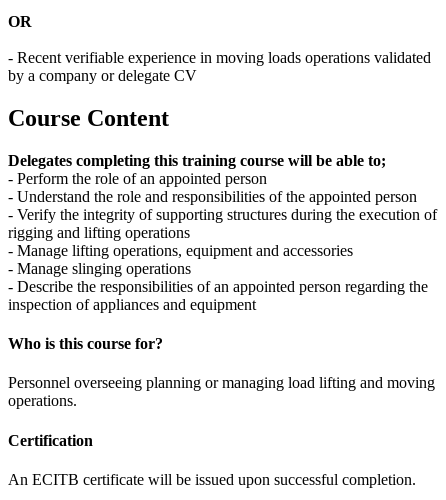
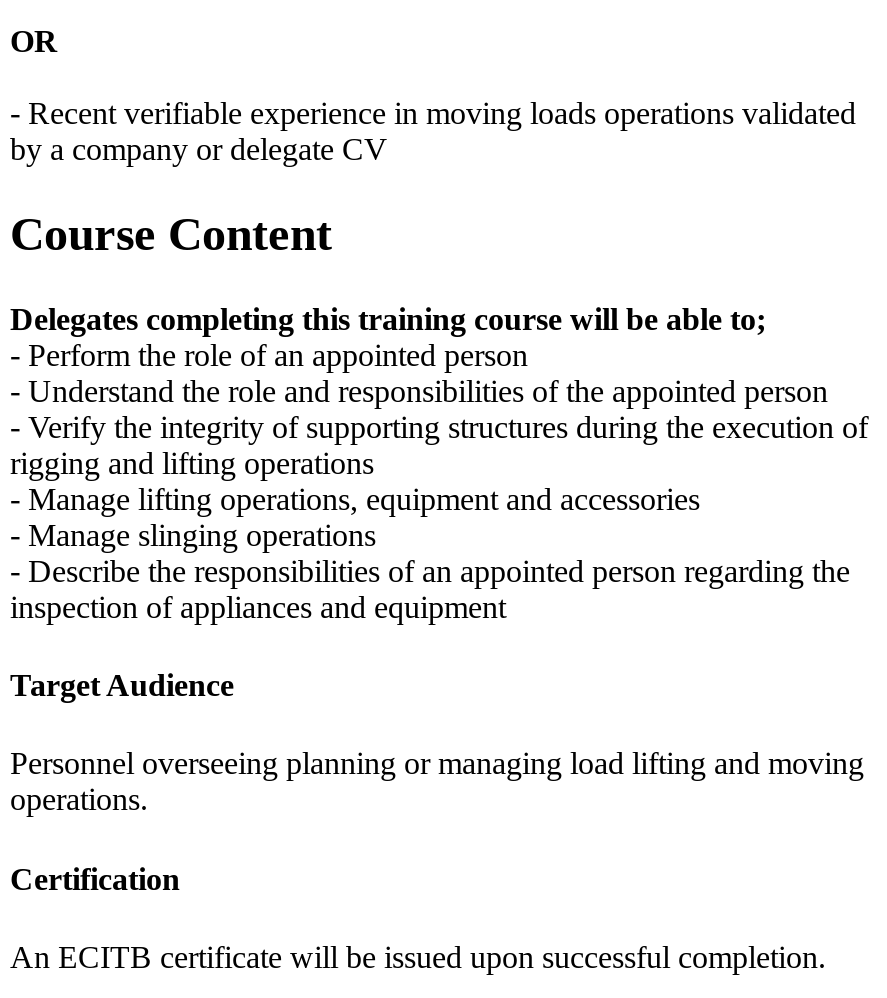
[8,335,163,352] Who is this course for? -> [10,668,234,702] Target Audience

